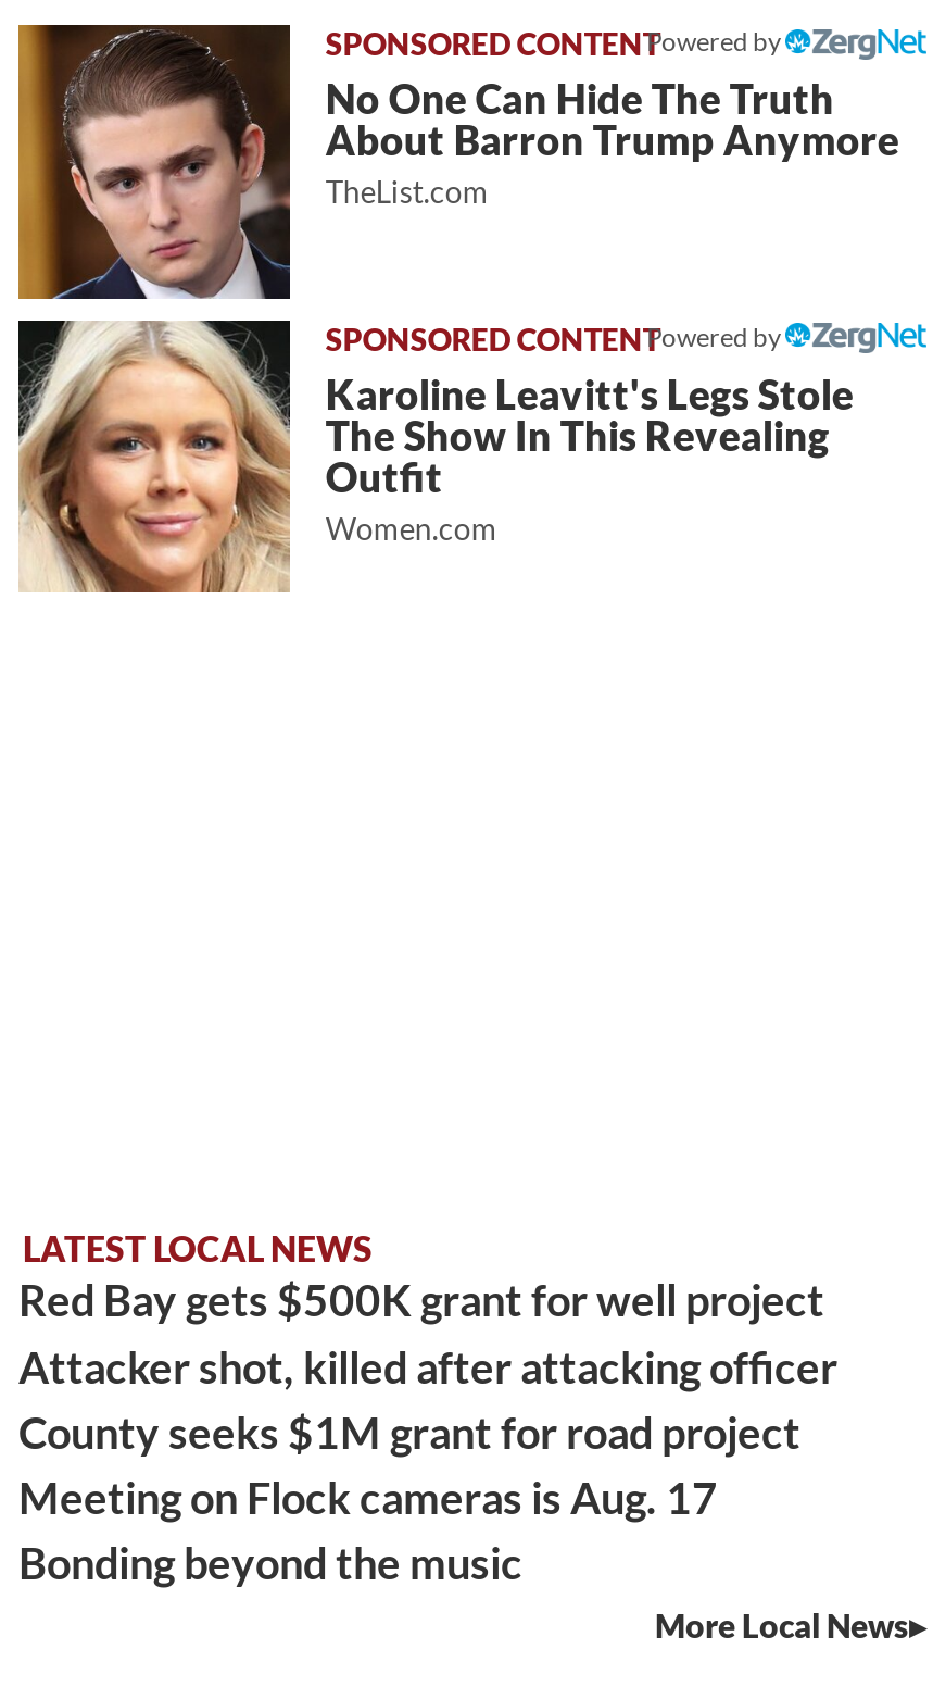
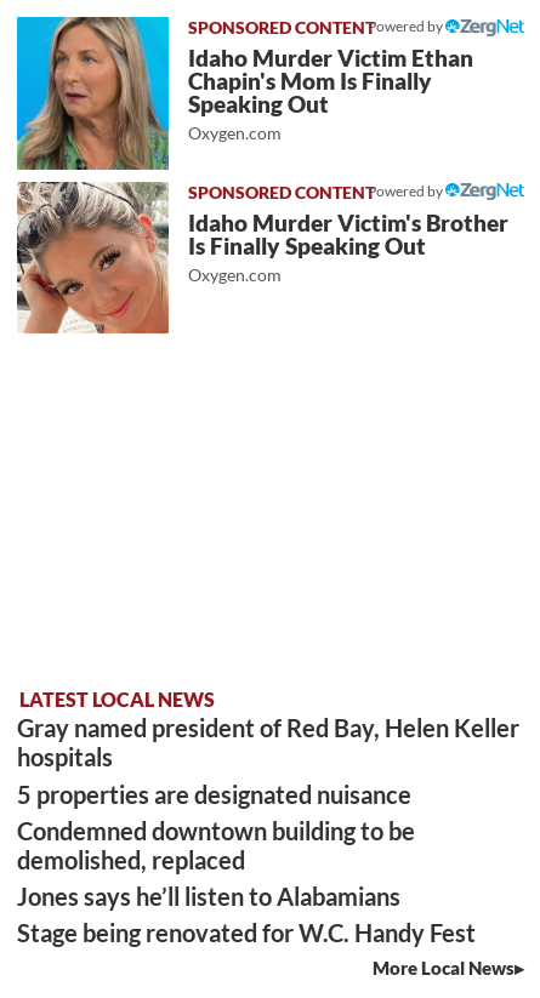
[16,23,899,301] [image] | No One Can Hide The Truth | About Barron Trump Anymore | TheList.com -> [16,16,474,171] [image] | Idaho Murder Victim Ethan | Chapin's Mom Is Finally | Speaking Out | Oxygen.com
[16,318,853,595] [image] | Karoline Leavitt's Legs Stole | The Show In This Revealing | Outfit | Women.com -> [16,181,509,333] [image] | Idaho Murder Victim's Brother | Is Finally Speaking Out | Oxygen.com
[18,1274,837,1589] Red Bay gets $500K grant for well project | Attacker shot, killed after attacking officer | County seeks $1M grant for road project | Meeting on Flock cameras is Aug. 17 | Bonding beyond the music -> [17,714,519,948] Gray named president of Red Bay, Helen Keller | hospitals | 5 properties are designated nuisance | Condemned downtown building to be | demolished, replaced | Jones says he’ll listen to Alabamians | Stage being renovated for W.C. Handy Fest

